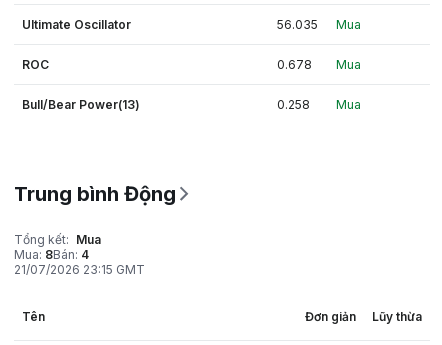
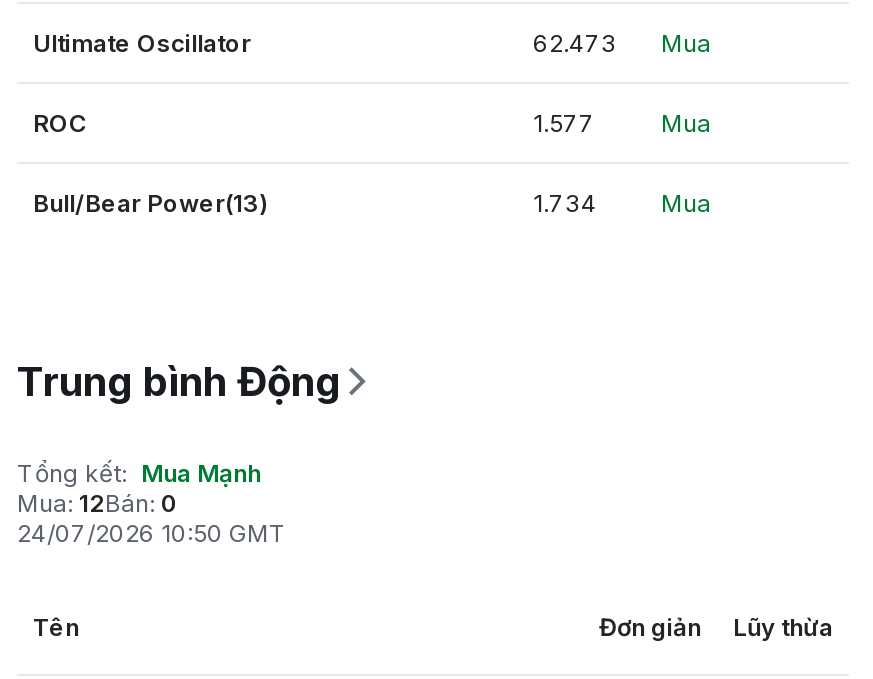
[277,17,361,32] 56.035 Mua -> [533,28,711,58] 62.473 Mua
[277,57,312,72] 0.678 -> [533,108,595,138] 1.577
[277,97,310,112] 0.258 -> [533,188,597,218] 1.734
[14,232,145,277] Tổng kết: Mua | Mua: 8Bán: 4 | 21/07/2026 23:15 GMT -> [17,458,287,548] Tổng kết: Mua Mạnh | Mua: 12Bán: 0 | 24/07/2026 10:50 GMT

